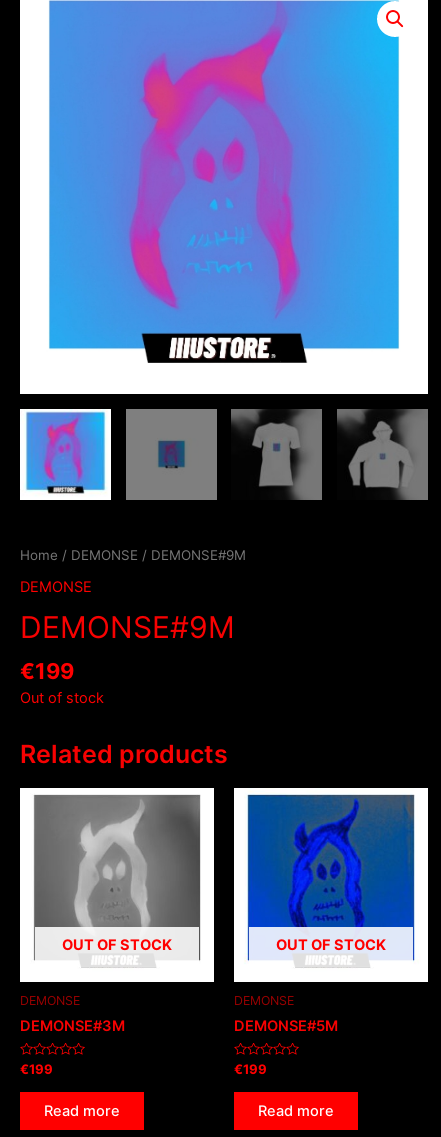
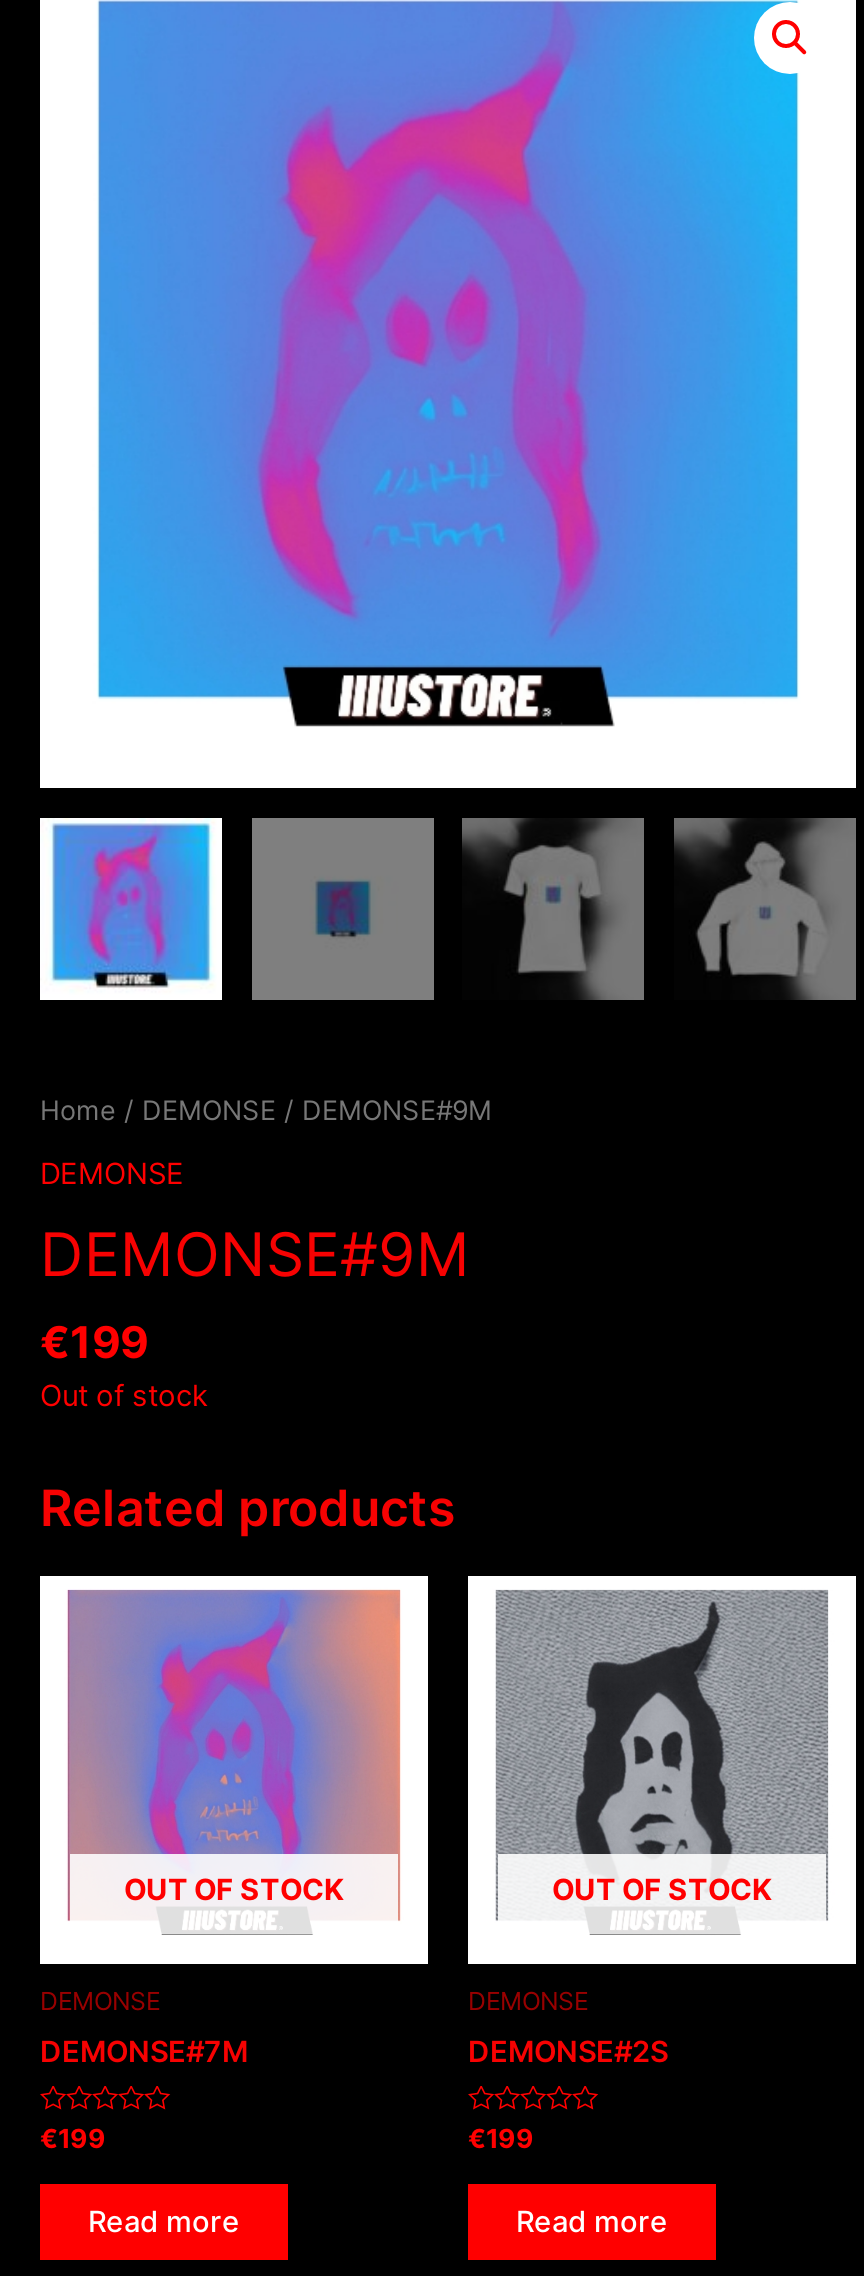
[34,794,201,960] [image] -> [68,1590,402,1916] [image]
[247,795,415,960] [image] -> [496,1590,828,1914] [image]
[20,1017,125,1035] DEMONSE#3M -> [40,2035,248,2071] DEMONSE#7M
[234,1017,338,1035] DEMONSE#5M -> [468,2035,668,2071] DEMONSE#2S

